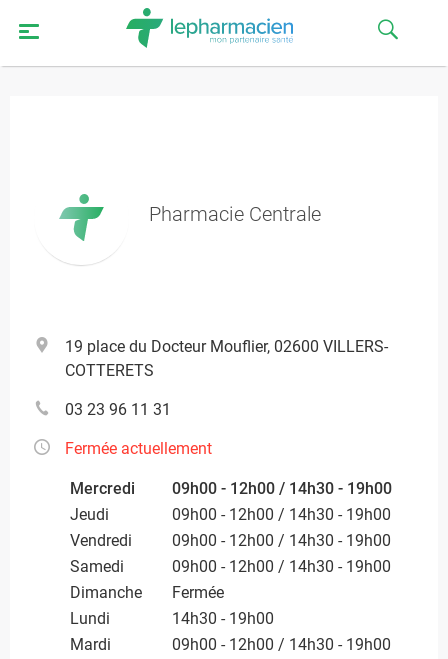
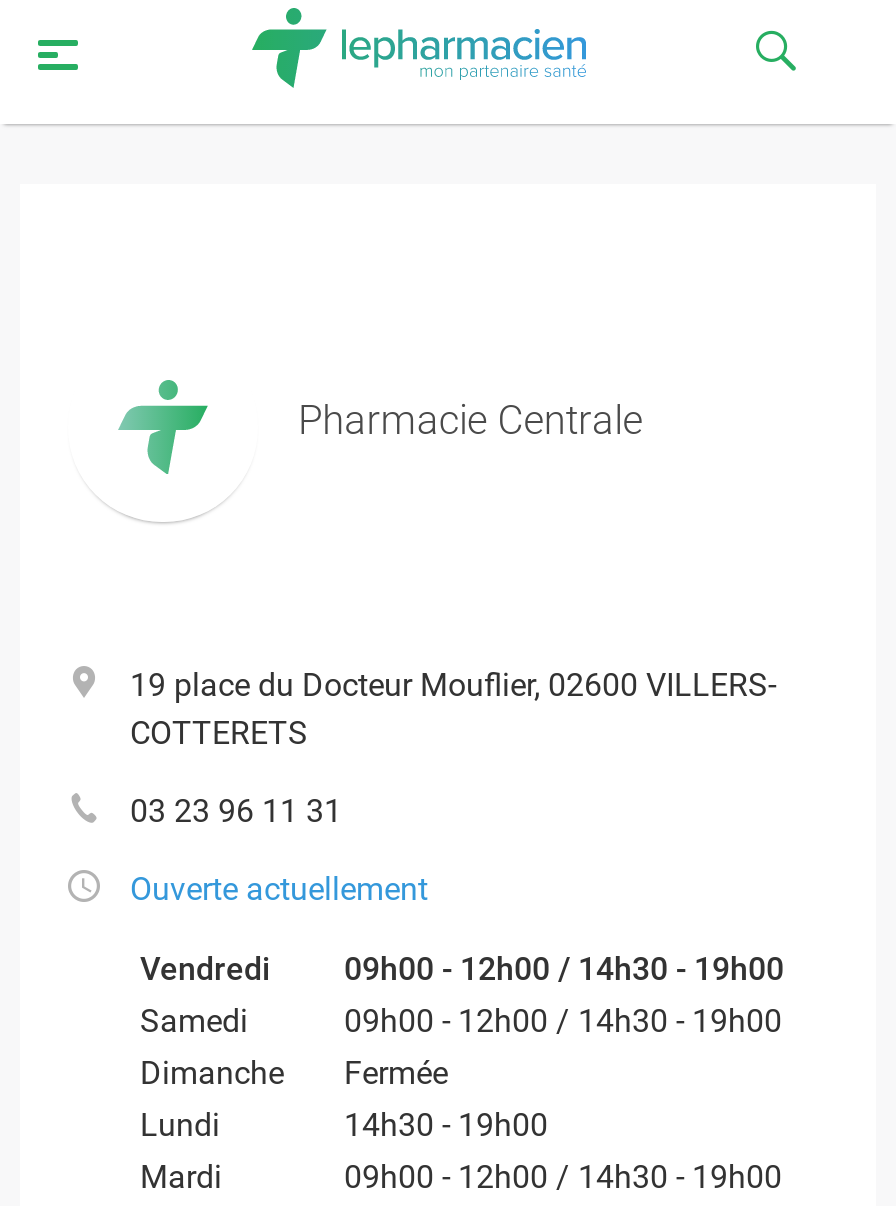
[65,439,392,524] Fermée actuellement | Mercredi | 09h00 - 12h00 / 14h30 - 19h00 | Jeudi | 09h00 - 12h00 / 14h30 - 19h00 -> [130,870,428,908] Ouverte actuellement

